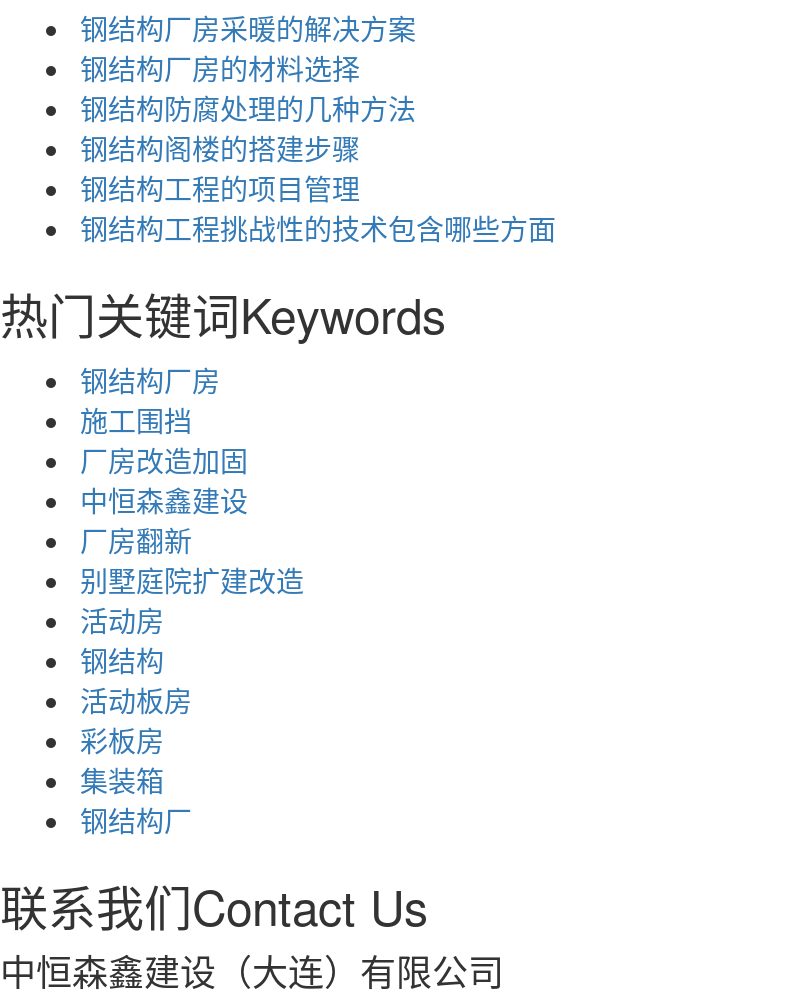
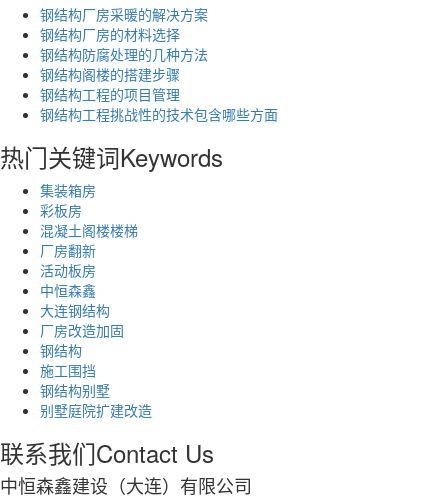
[80,359,248,639] 钢结构厂房 | 中恒森鑫建设 | 活动房 -> [40,180,96,200] 集装箱房
moved [80,399,248,679] -> [40,320,124,380]: 厂房改造加固 | 钢结构 | 施工围挡
moved [80,519,192,719] -> [40,240,96,280]: 厂房翻新 | 活动板房
moved [80,559,304,599] -> [40,400,152,420]: 别墅庭院扩建改造
moved [80,719,164,759] -> [40,200,82,220]: 彩板房
[80,759,192,839] 集装箱 | 钢结构厂 -> [40,220,138,400] 混凝土阁楼楼梯 | 中恒森鑫 | 大连钢结构 | 钢结构别墅

